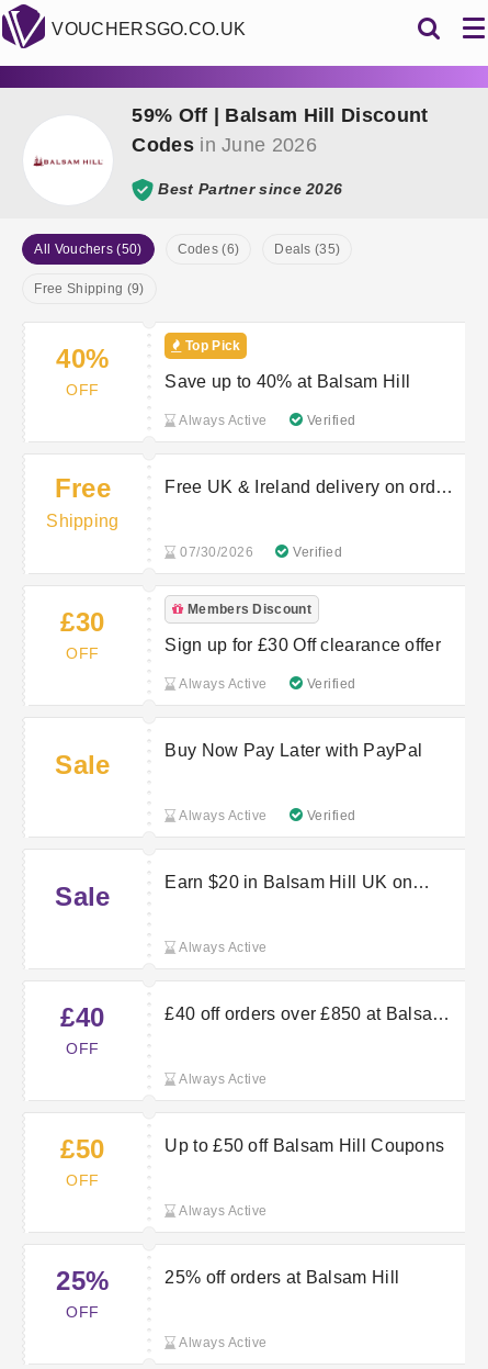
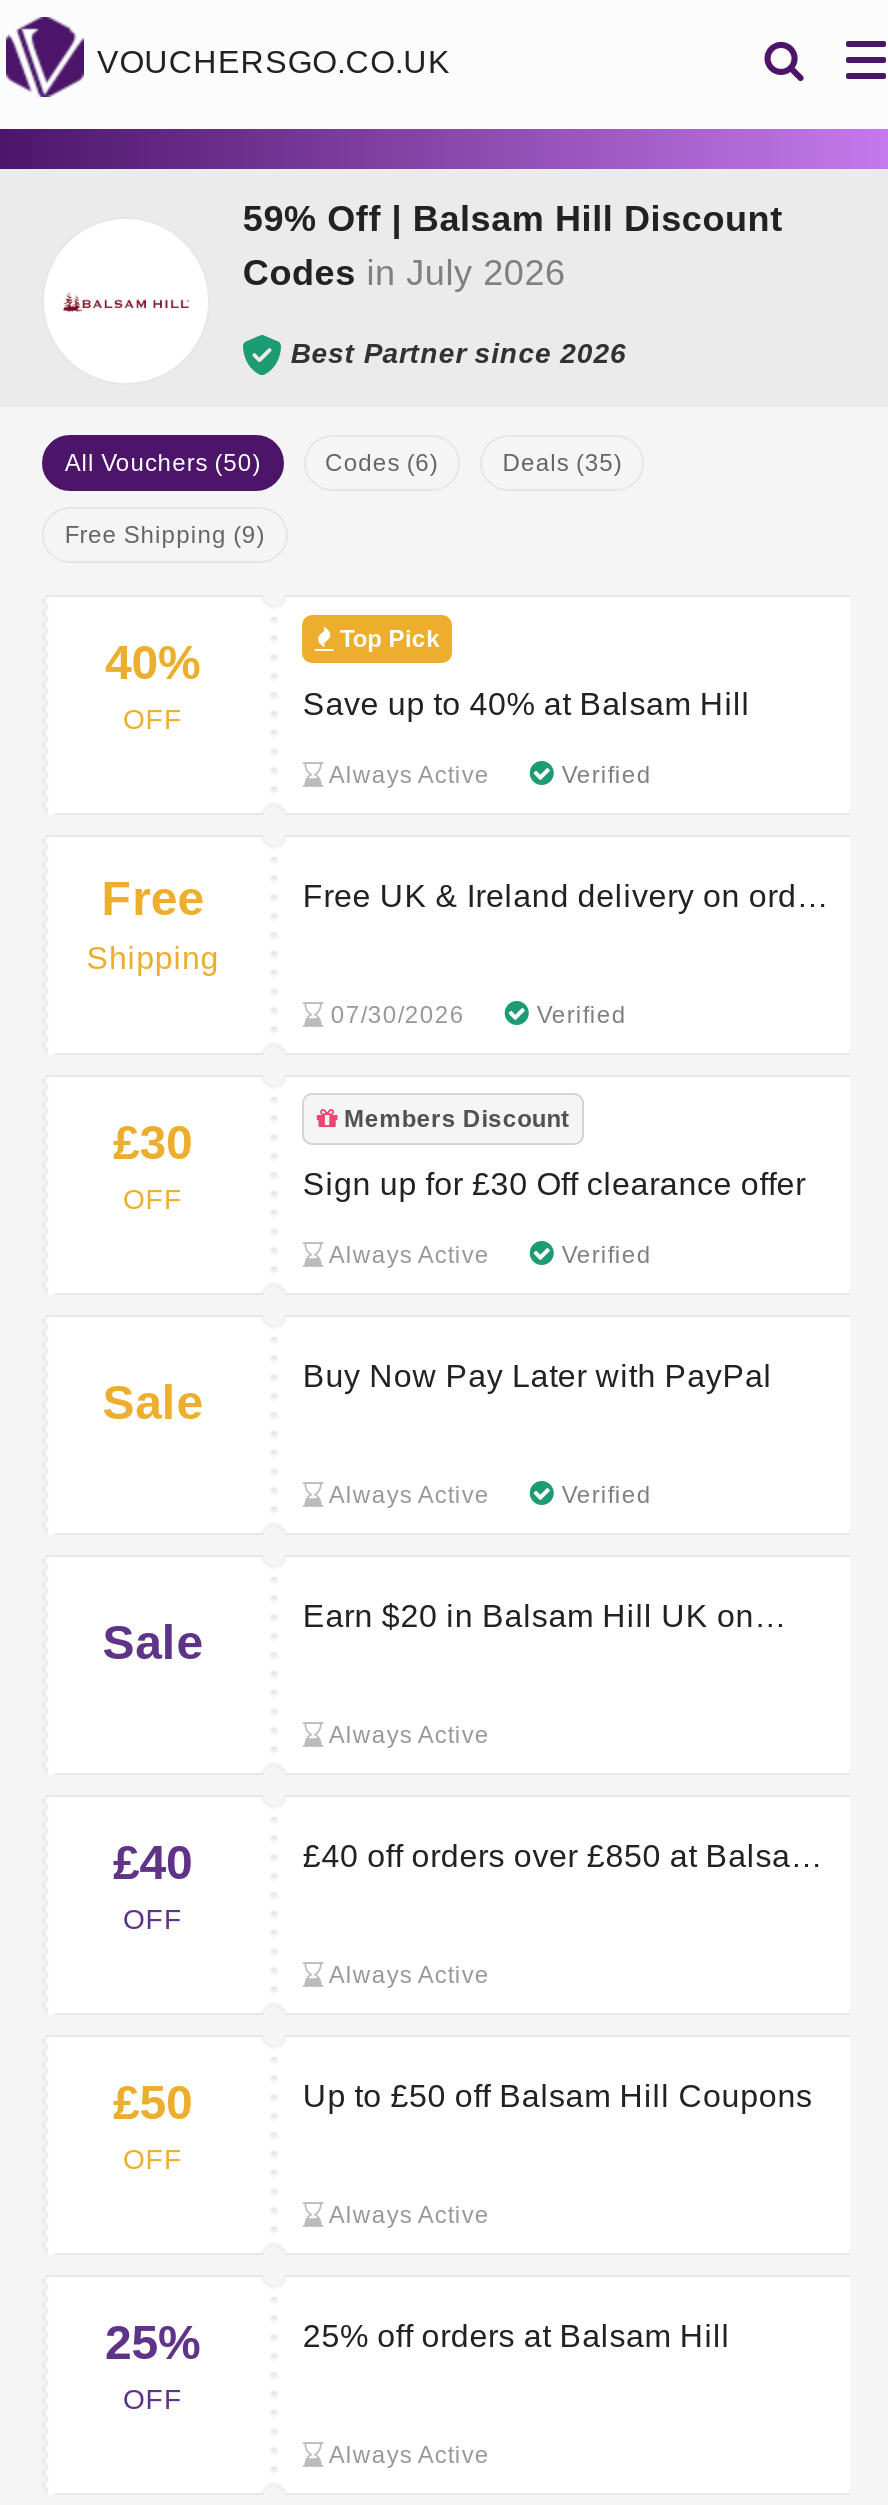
[132,134,317,156] Codes in June 2026 -> [243,253,566,293] Codes in July 2026

